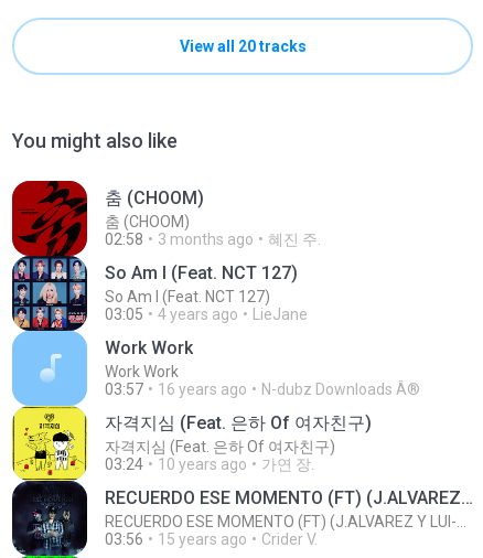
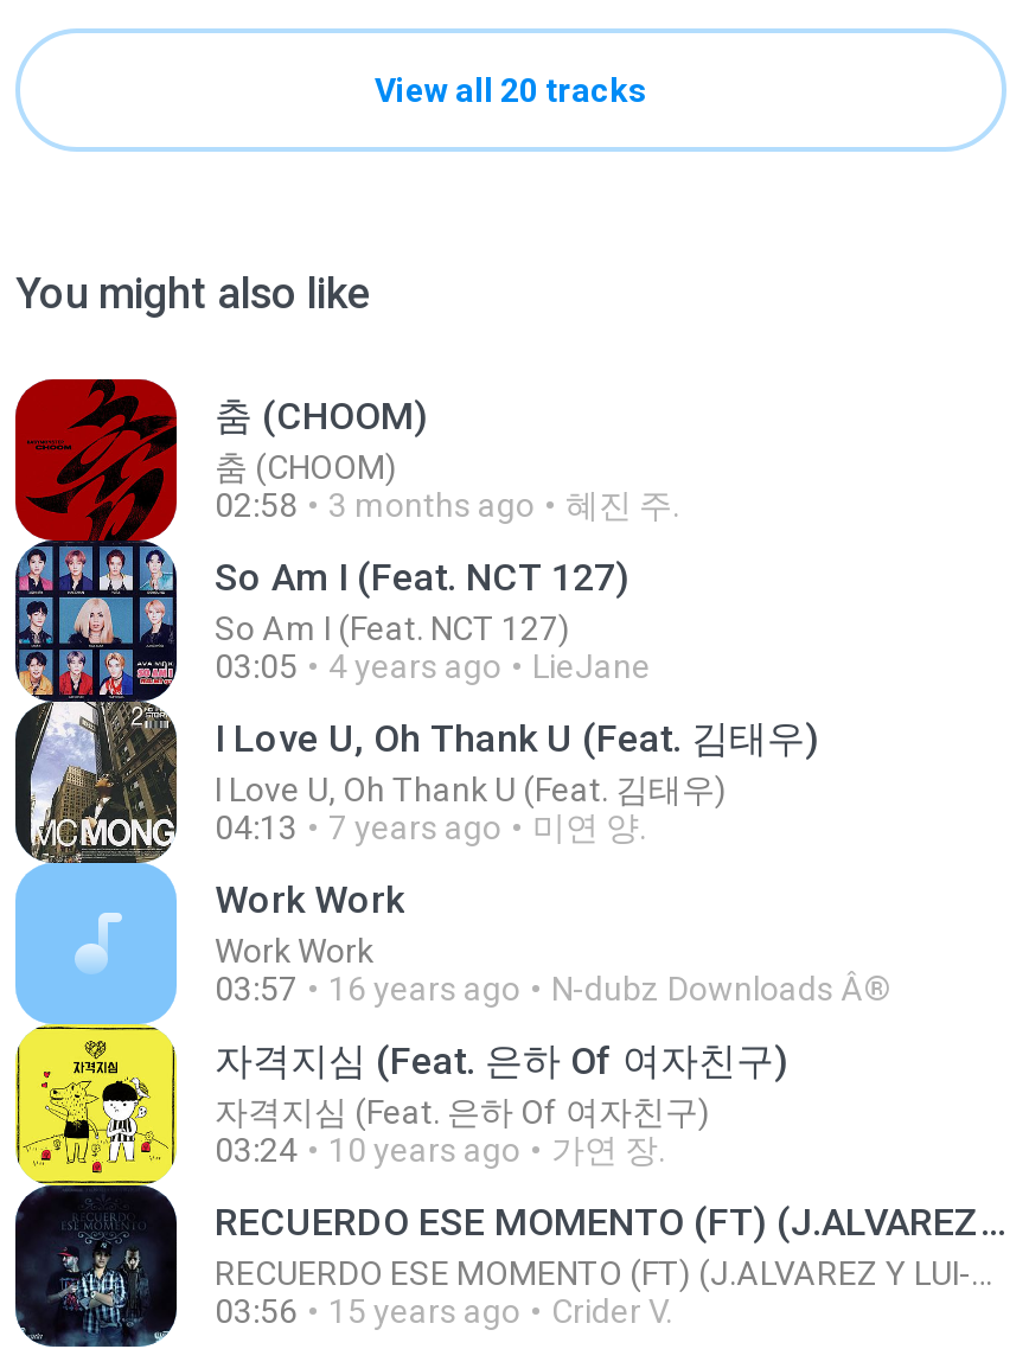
none -> [18,699,819,863] [image] | I Love U, Oh Thank U (Feat. 김태우) | I Love U, Oh Thank U (Feat. 김태우) | 04:13 | 7 years ago | 미연 양.

